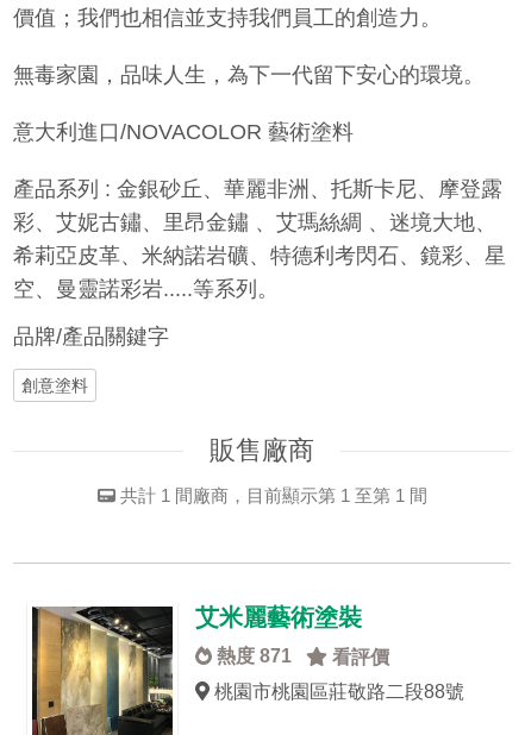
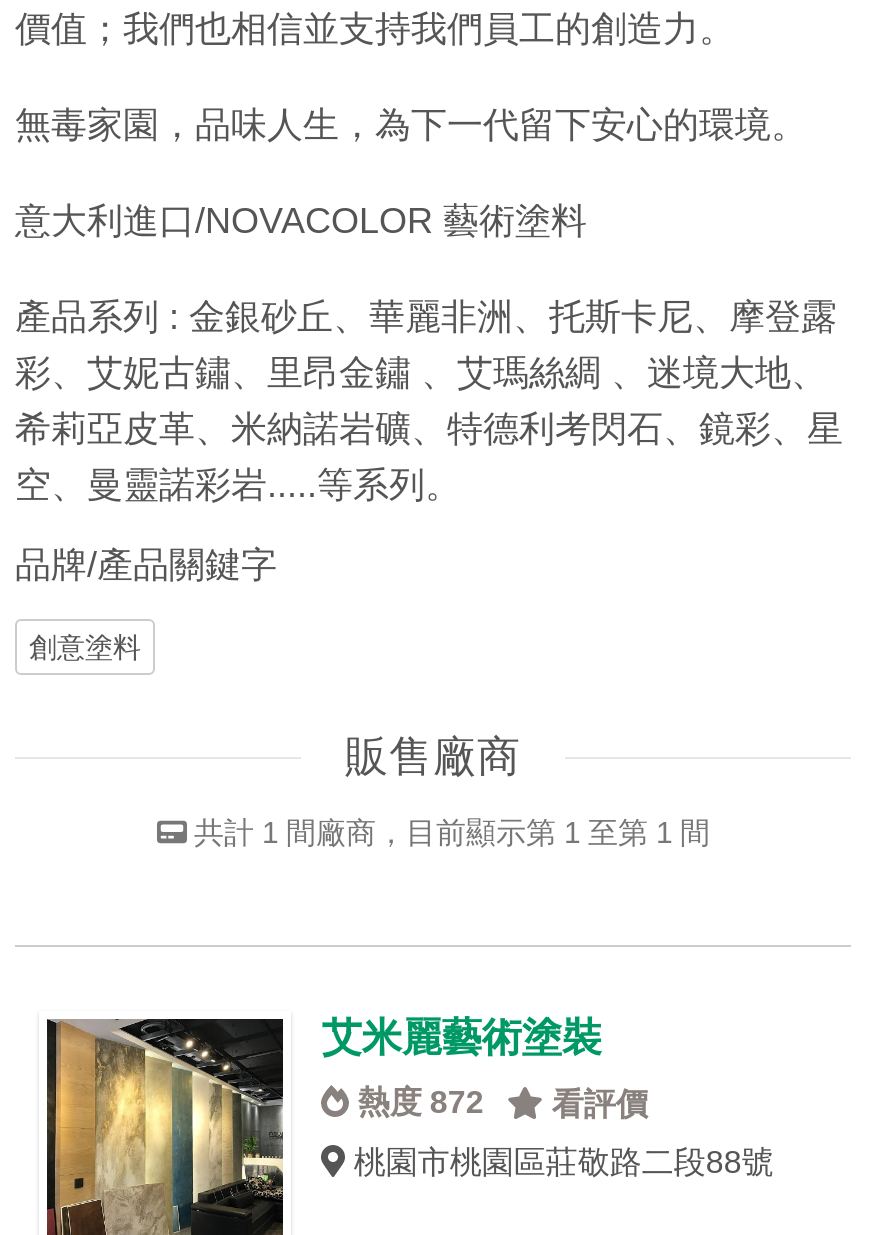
[212,645,390,667] 熱度 871 看評價 -> [350,1084,648,1120] 熱度 872 看評價

